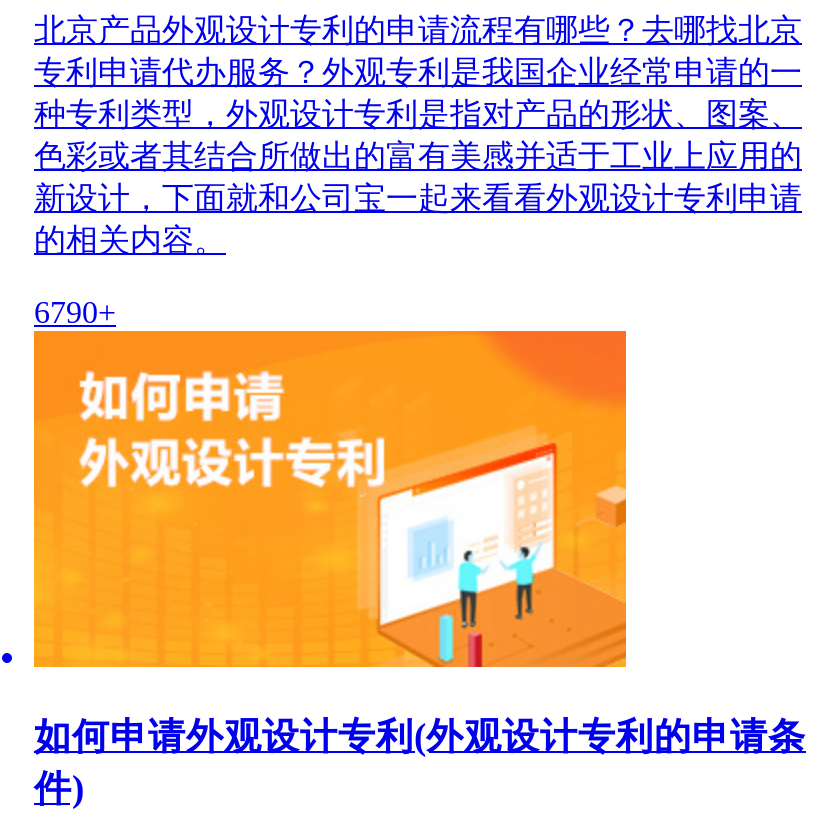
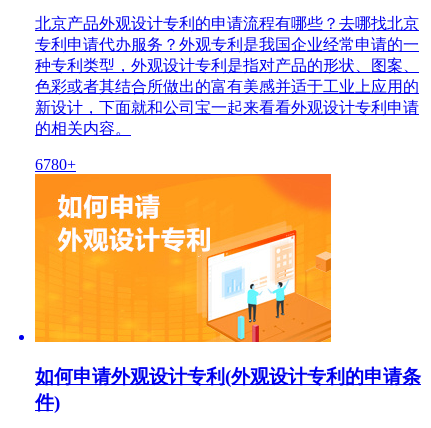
[34,294,116,328] 6790+ -> [35,156,76,173] 6780+

